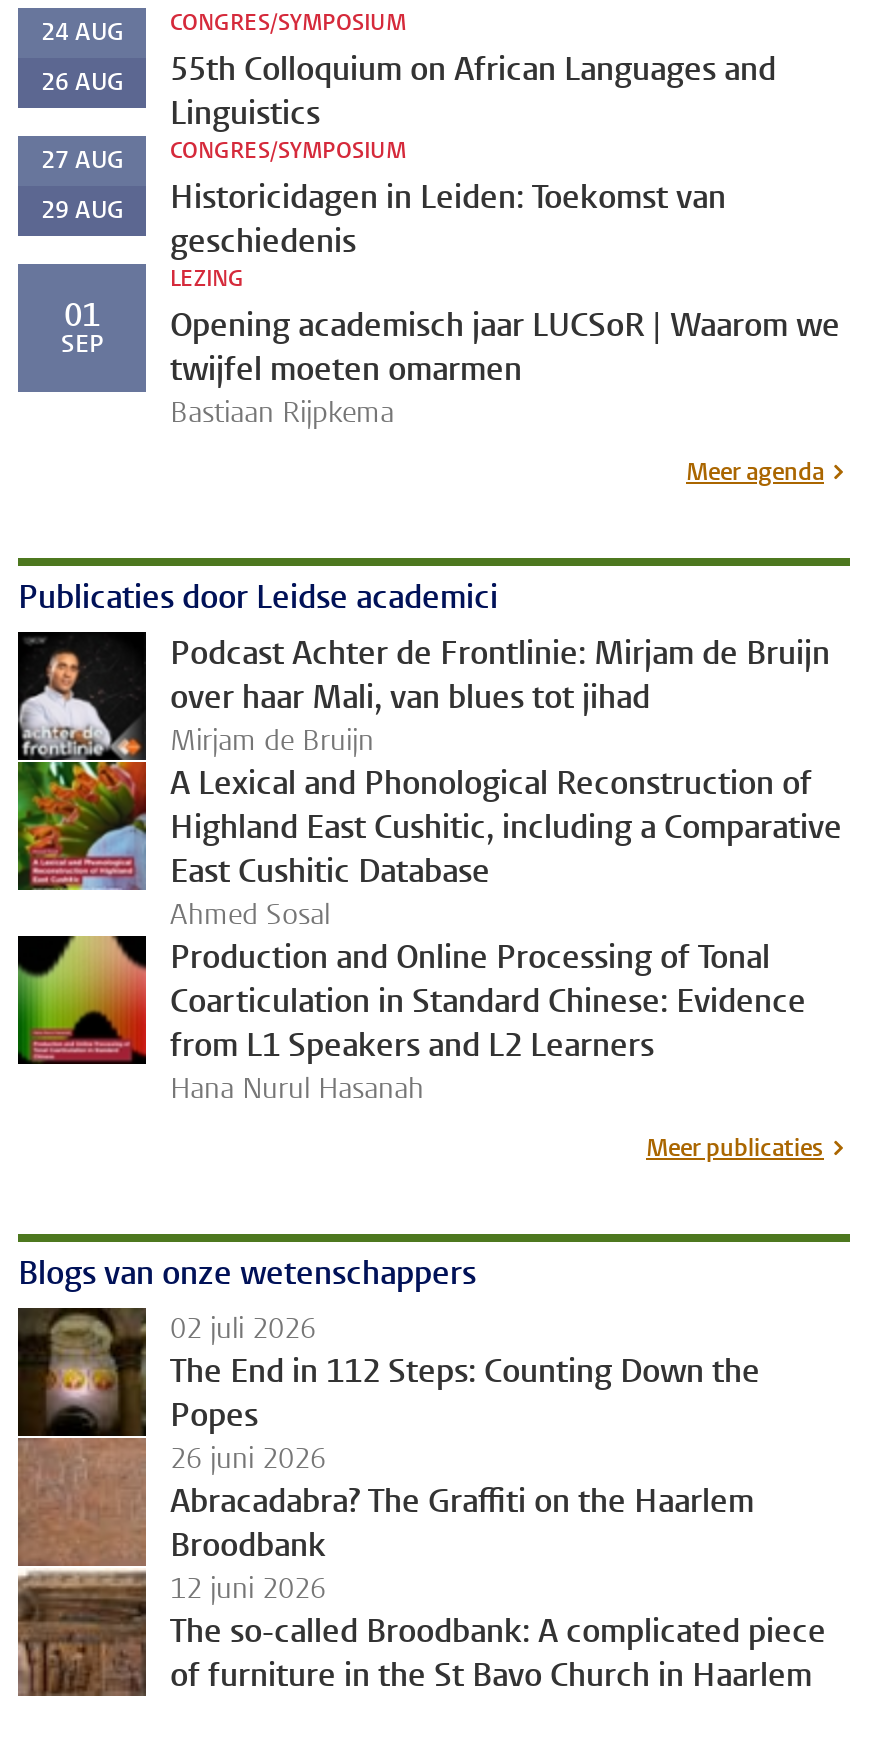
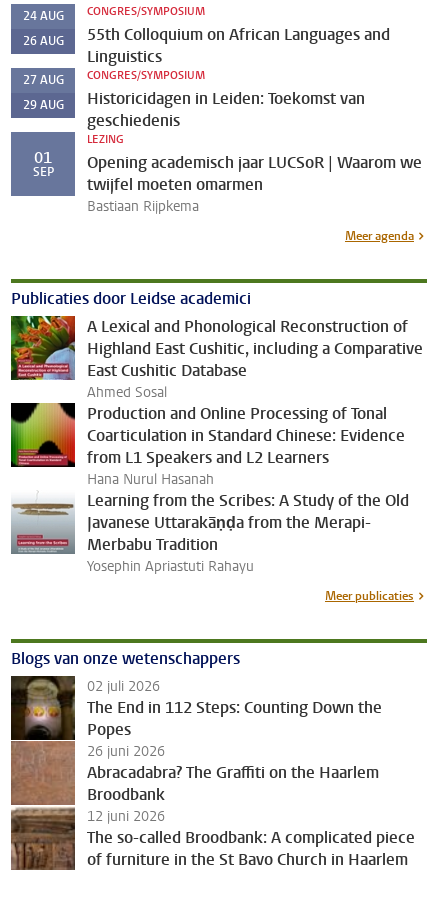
[16,630,830,762] [image] | Podcast Achter de Frontlinie: Mirjam de Bruijn | over haar Mali, van blues tot jihad | Mirjam de Bruijn -> none
moved [16,761,842,1107] -> [10,316,423,489]: [image] | A Lexical and Phonological Reconstruction of | Highland East Cushitic, including a Comparative | ... | from L1 Speakers and L2 Learners | Hana Nurul Hasanah
none -> [11,490,409,576] [image] | Learning from the Scribes: A Study of the Old | Javanese Uttarakāṇḍa from the Merapi- | Merbabu Tradition | Yosephin Apriastuti Rahayu

